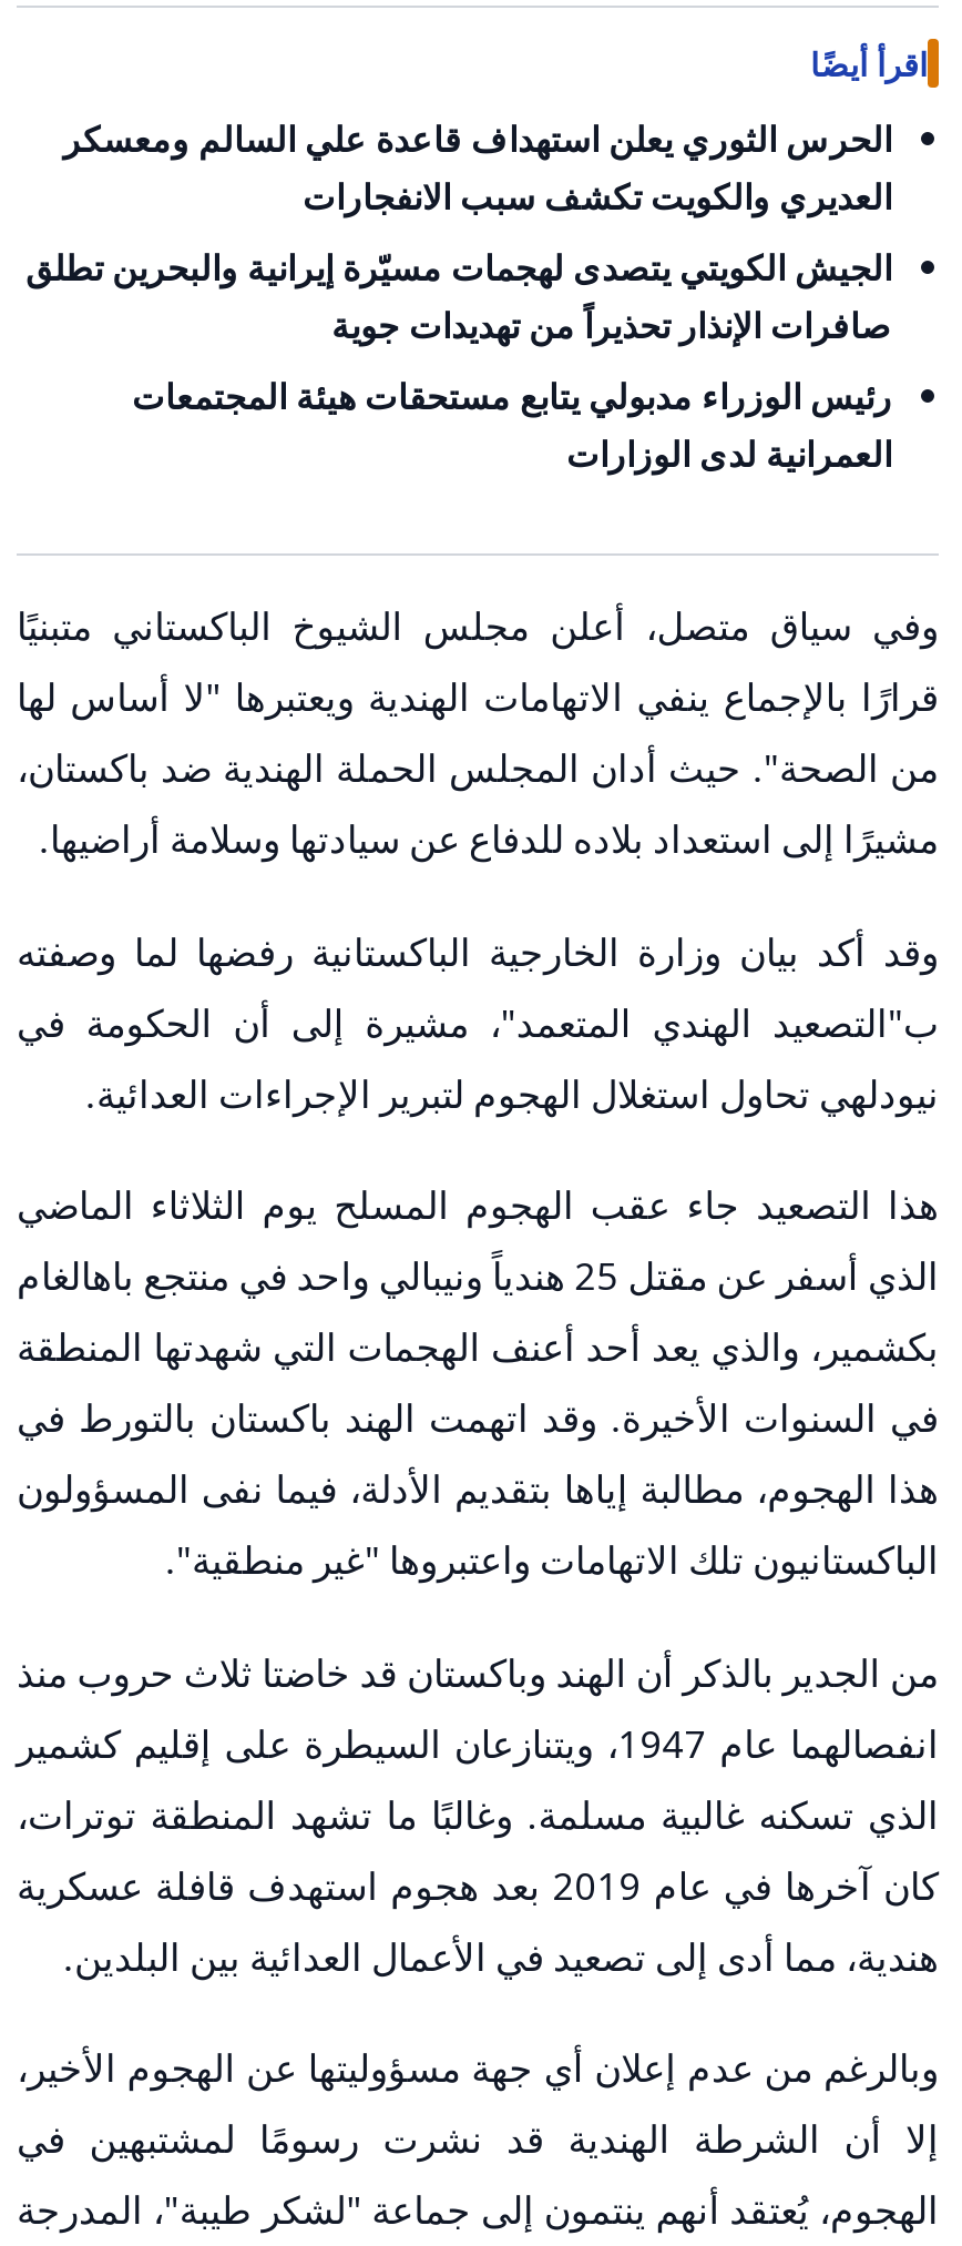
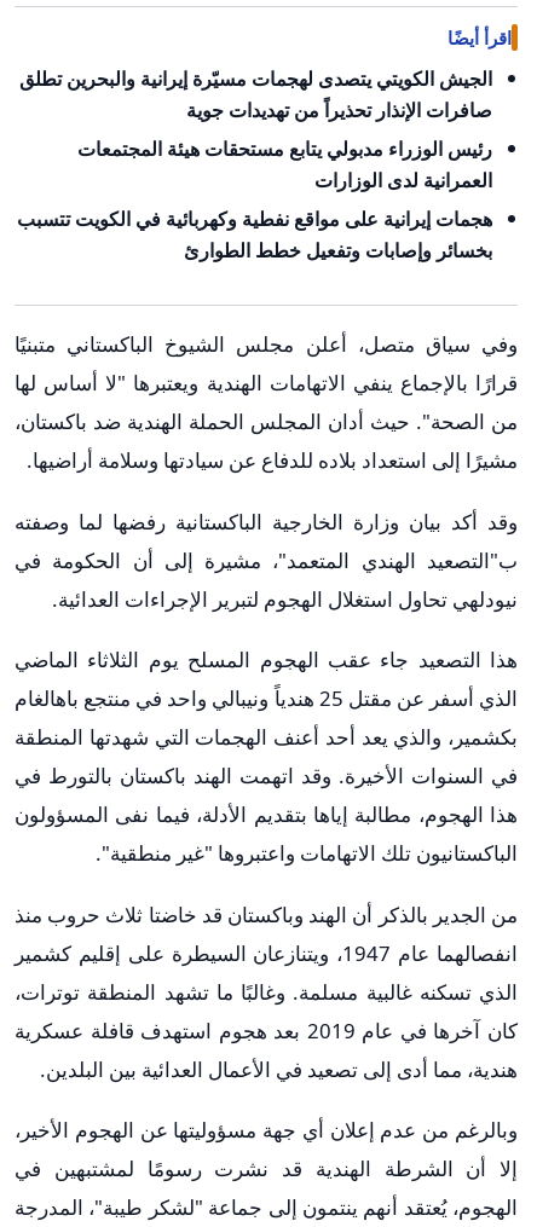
[63,115,892,221] الحرس الثوري يعلن استهداف قاعدة علي السالم ومعسكر | العديري والكويت تكشف سبب الانفجارات -> none
moved [25,243,892,478] -> [19,66,492,193]: الجيش الكويتي يتصدى لهجمات مسيّرة إيرانية والبحرين تطلق | صافرات الإنذار تحذيراً من تهديدات جوية | رئيس الوزراء مدبولي يتابع مستحقات هيئة المجتمعات | العمرانية لدى الوزارات
none -> [17,205,492,263] هجمات إيرانية على مواقع نفطية وكهربائية في الكويت تتسبب | بخسائر وإصابات وتفعيل خطط الطوارئ

